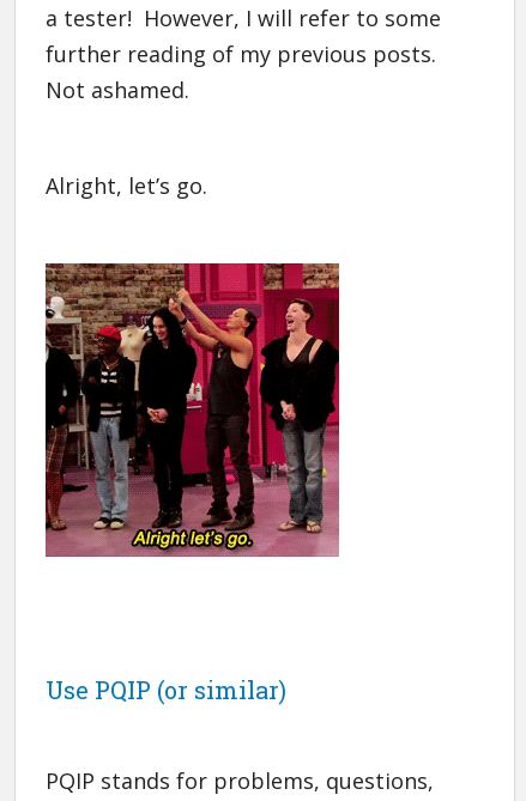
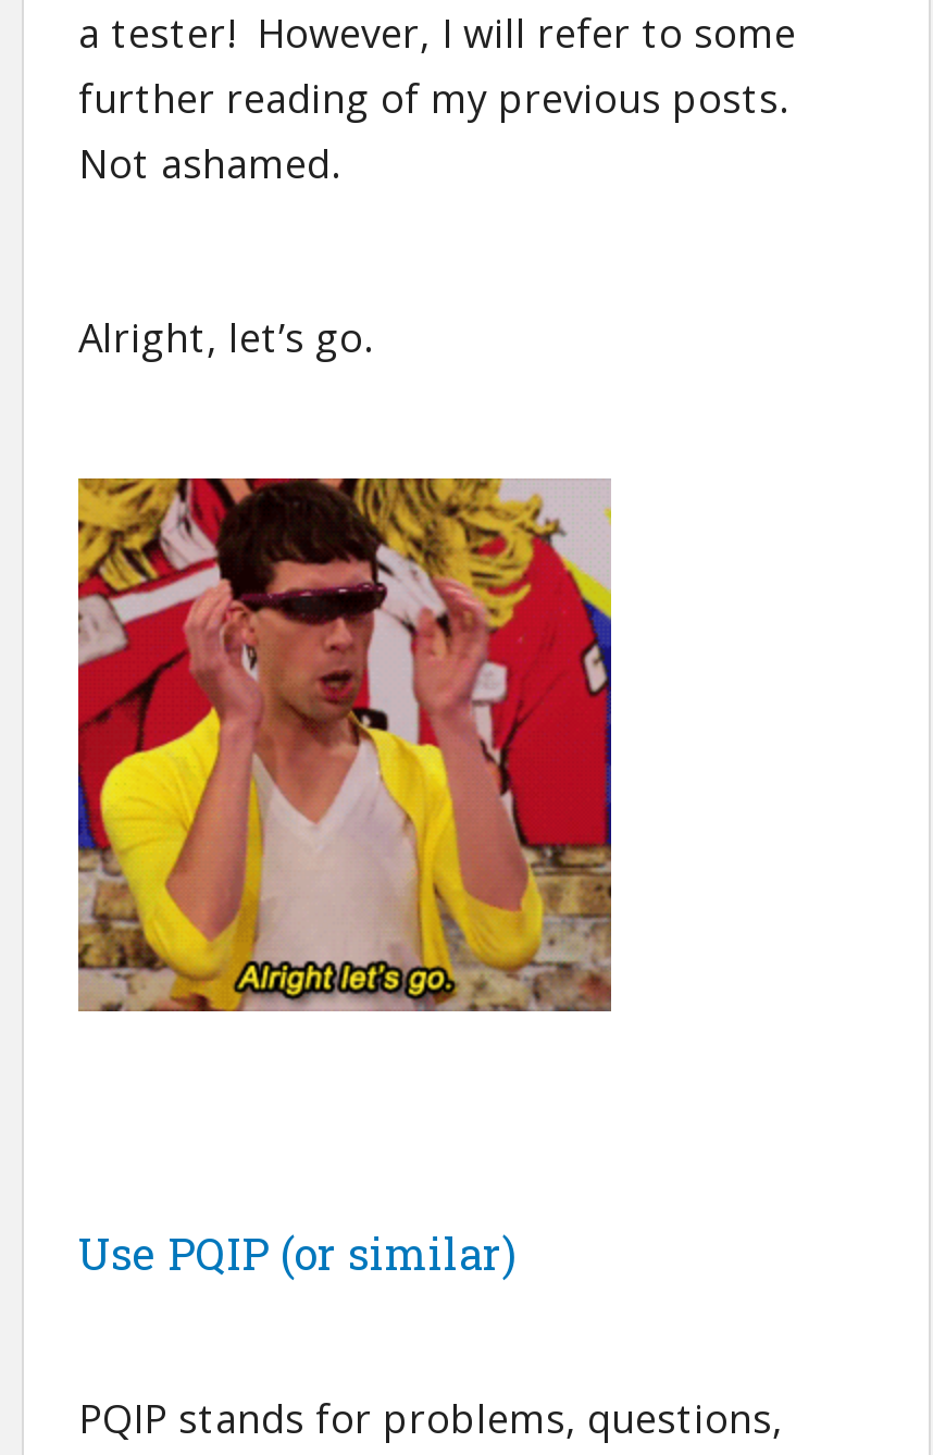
[44,262,340,557] [image] -> [76,476,613,1013] [image]

